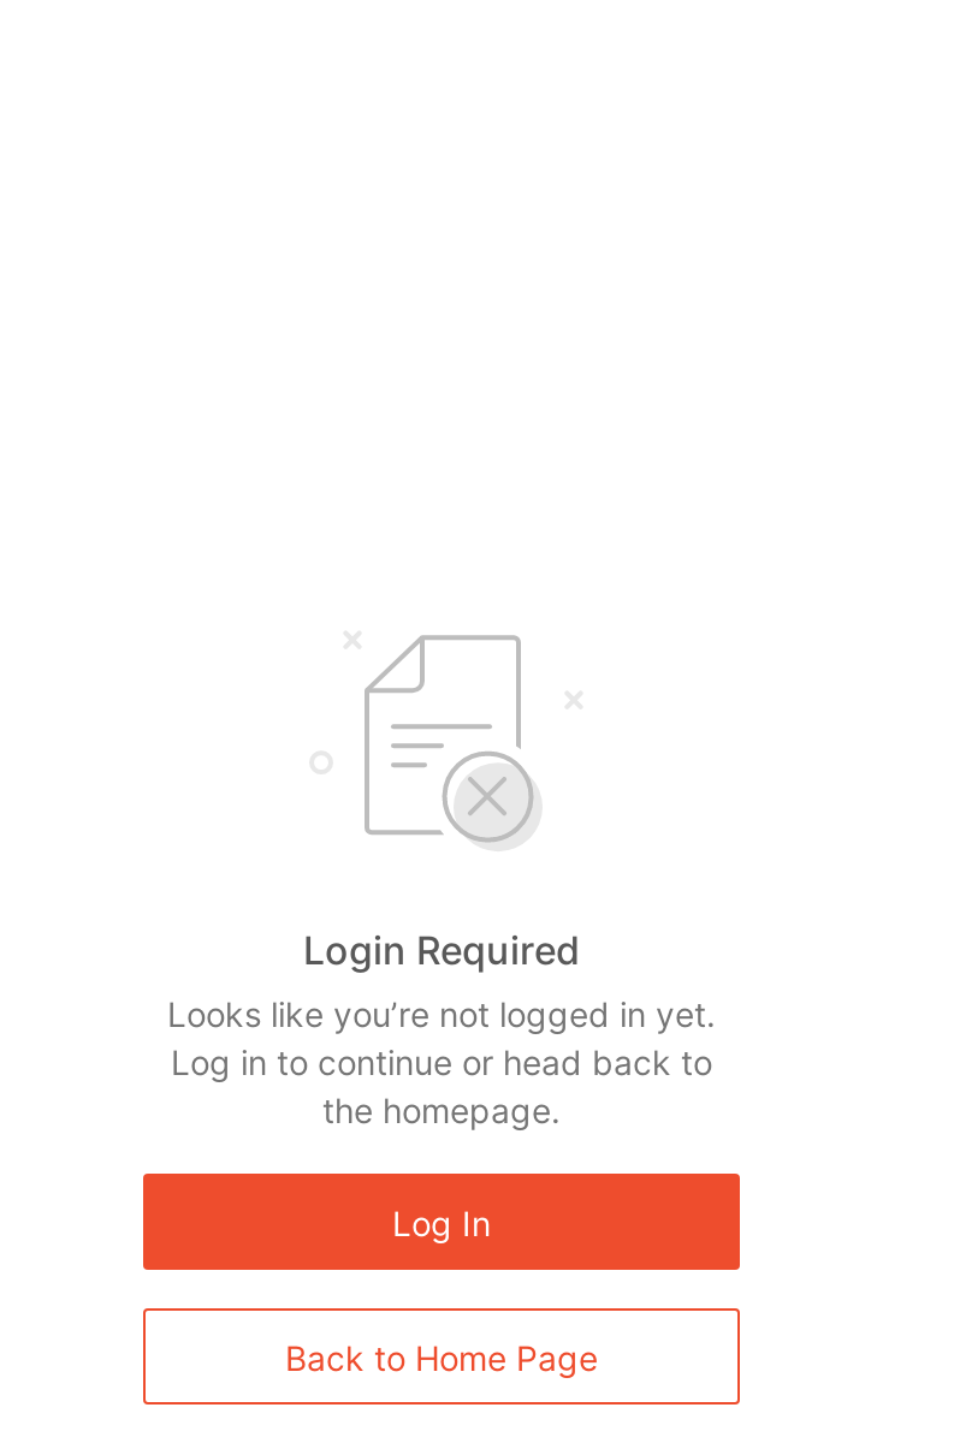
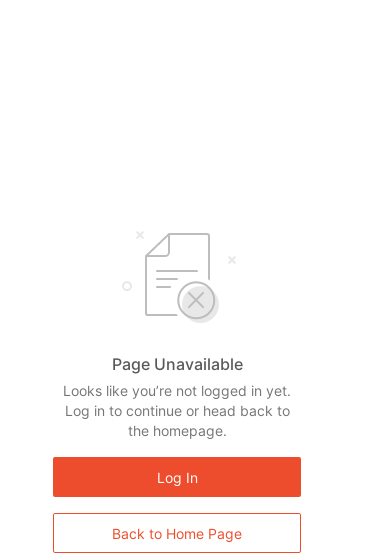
[303,926,580,974] Login Required -> [111,354,242,374] Page Unavailable

